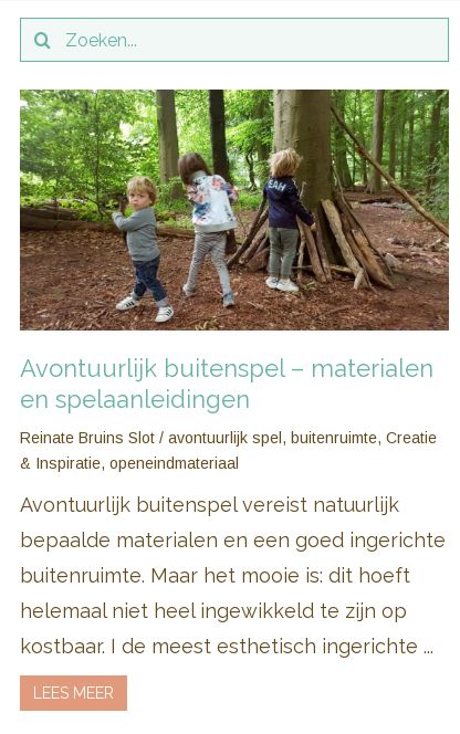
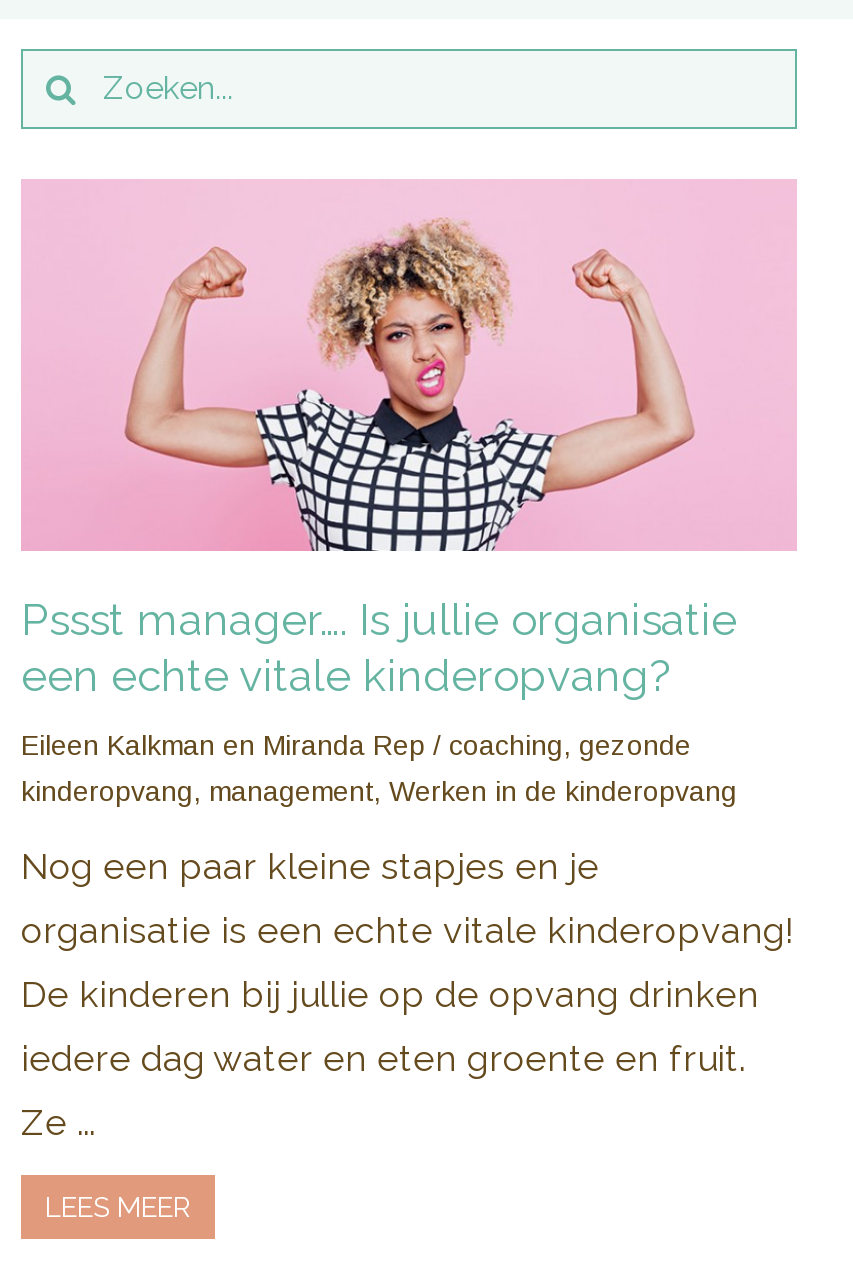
[19,88,450,413] [image] | Avontuurlijk buitenspel – materialen | en spelaanleidingen -> [21,179,797,701] [image] | Pssst manager…. Is jullie organisatie | een echte vitale kinderopvang?
[20,429,437,472] Reinate Bruins Slot / avontuurlijk spel, buitenruimte, Creatie | & Inspiratie, openeindmateriaal -> [21,729,737,807] Eileen Kalkman en Miranda Rep / coaching, gezonde | kinderopvang, management, Werken in de kinderopvang
[20,493,399,516] Avontuurlijk buitenspel vereist natuurlijk -> [21,845,599,887] Nog een paar kleine stapjes en je
[20,528,446,551] bepaalde materialen en een goed ingerichte -> [21,909,795,951] organisatie is een echte vitale kinderopvang!
[20,564,410,587] buitenruimte. Maar het mooie is: dit hoeft -> [21,973,759,1015] De kinderen bij jullie op de opvang drinken
[20,599,407,622] helemaal niet heel ingewikkeld te zijn op -> [21,1037,745,1079] iedere dag water en eten groente en fruit.
[20,634,433,658] kostbaar. I de meest esthetisch ingerichte ... -> [21,1101,95,1143] Ze ...

